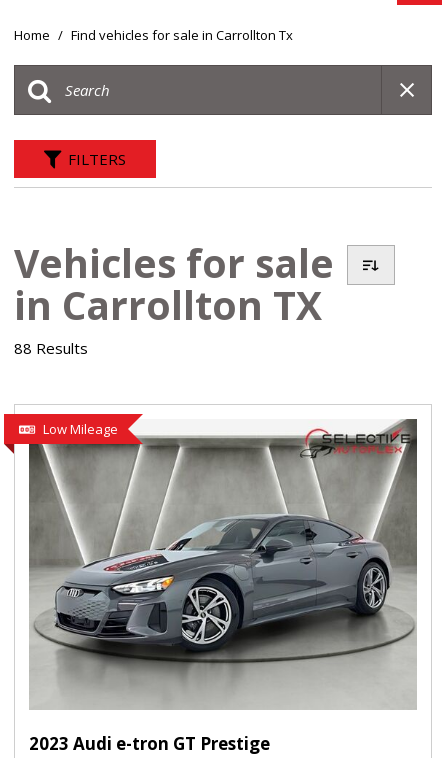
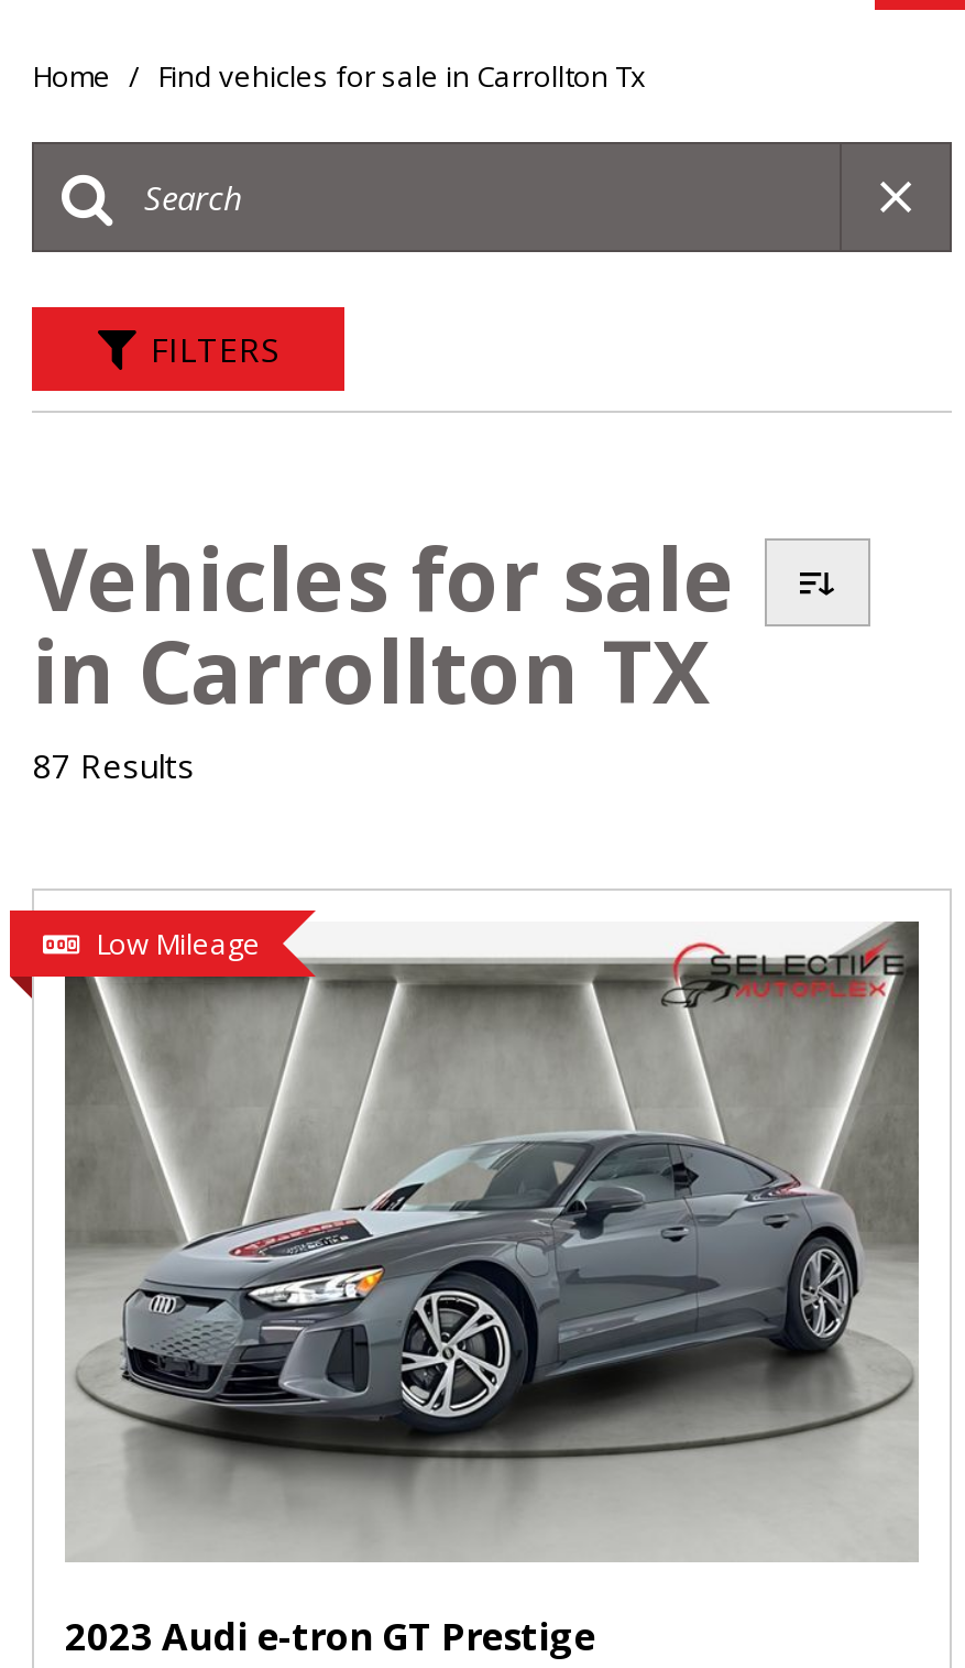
[14,338,88,358] 88 Results -> [32,743,195,787] 87 Results

